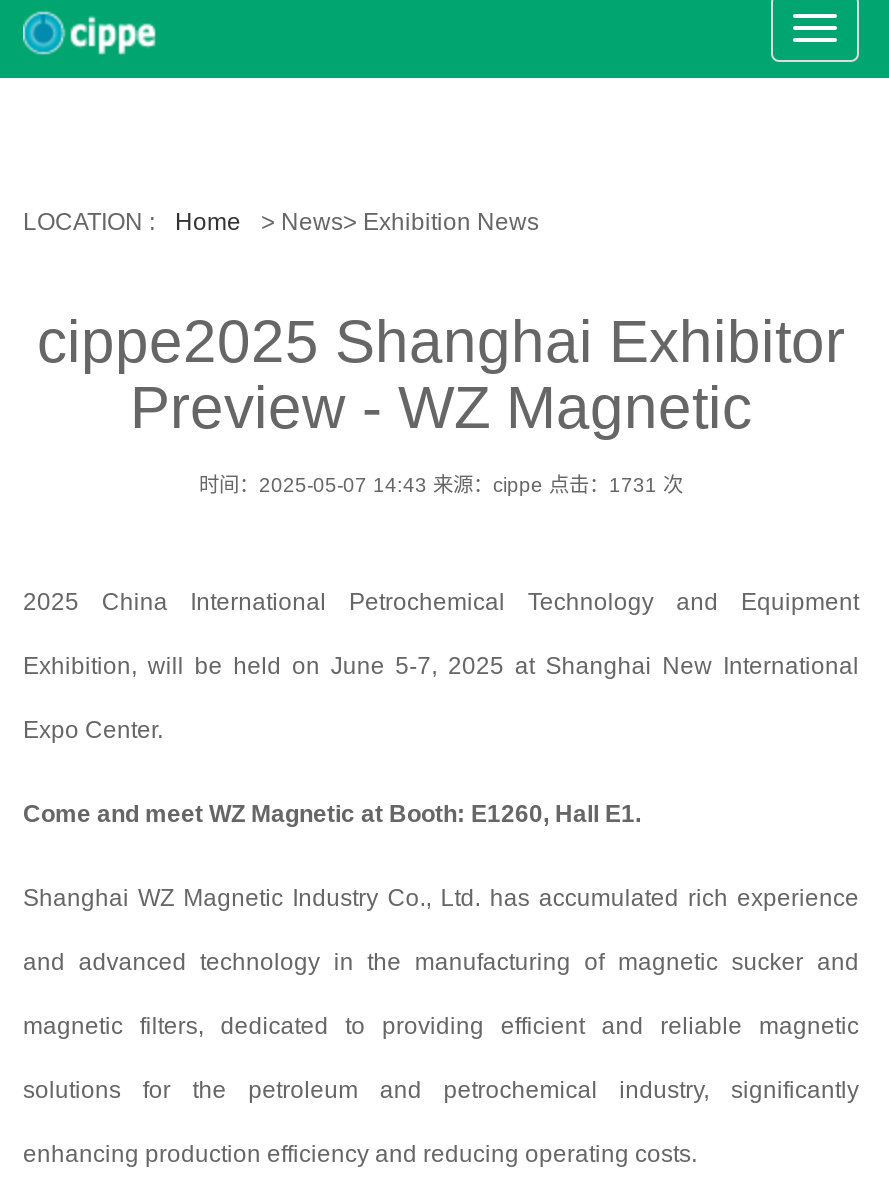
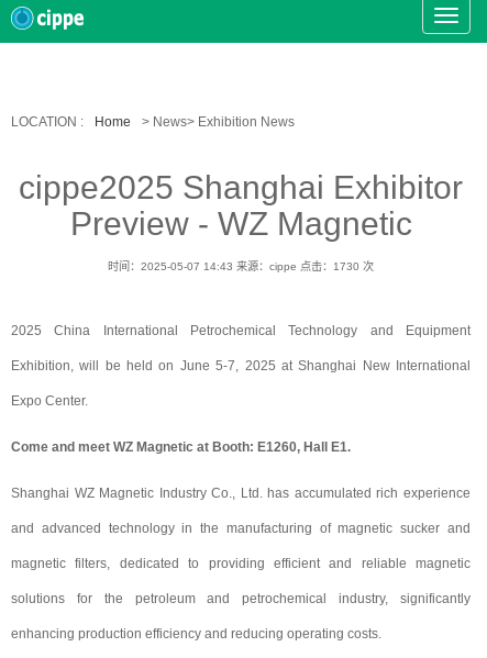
[199,474,683,496] 时间：2025-05-07 14:43 来源：cippe 点击：1731 次 -> [108,260,374,272] 时间：2025-05-07 14:43 来源：cippe 点击：1730 次

